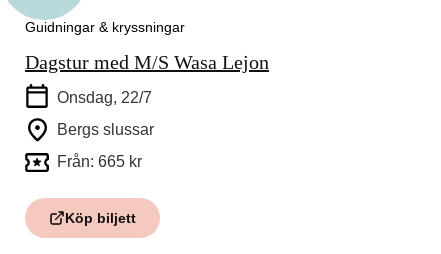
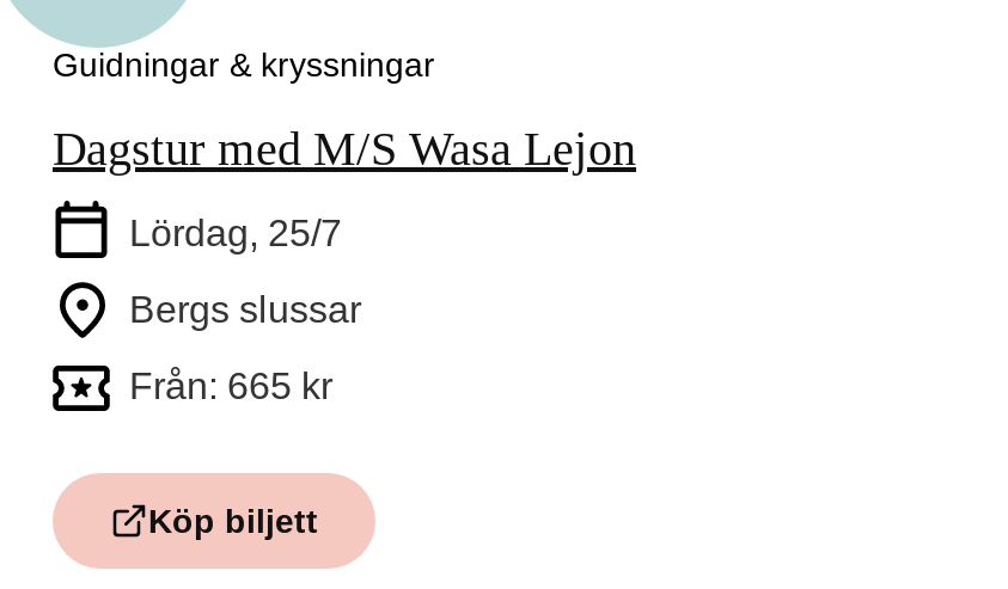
[57,89,152,106] Onsdag, 22/7 -> [129,213,342,253] Lördag, 25/7

